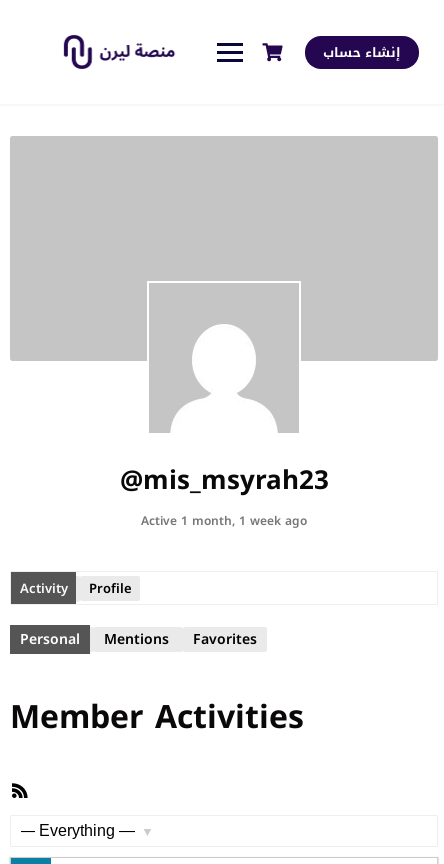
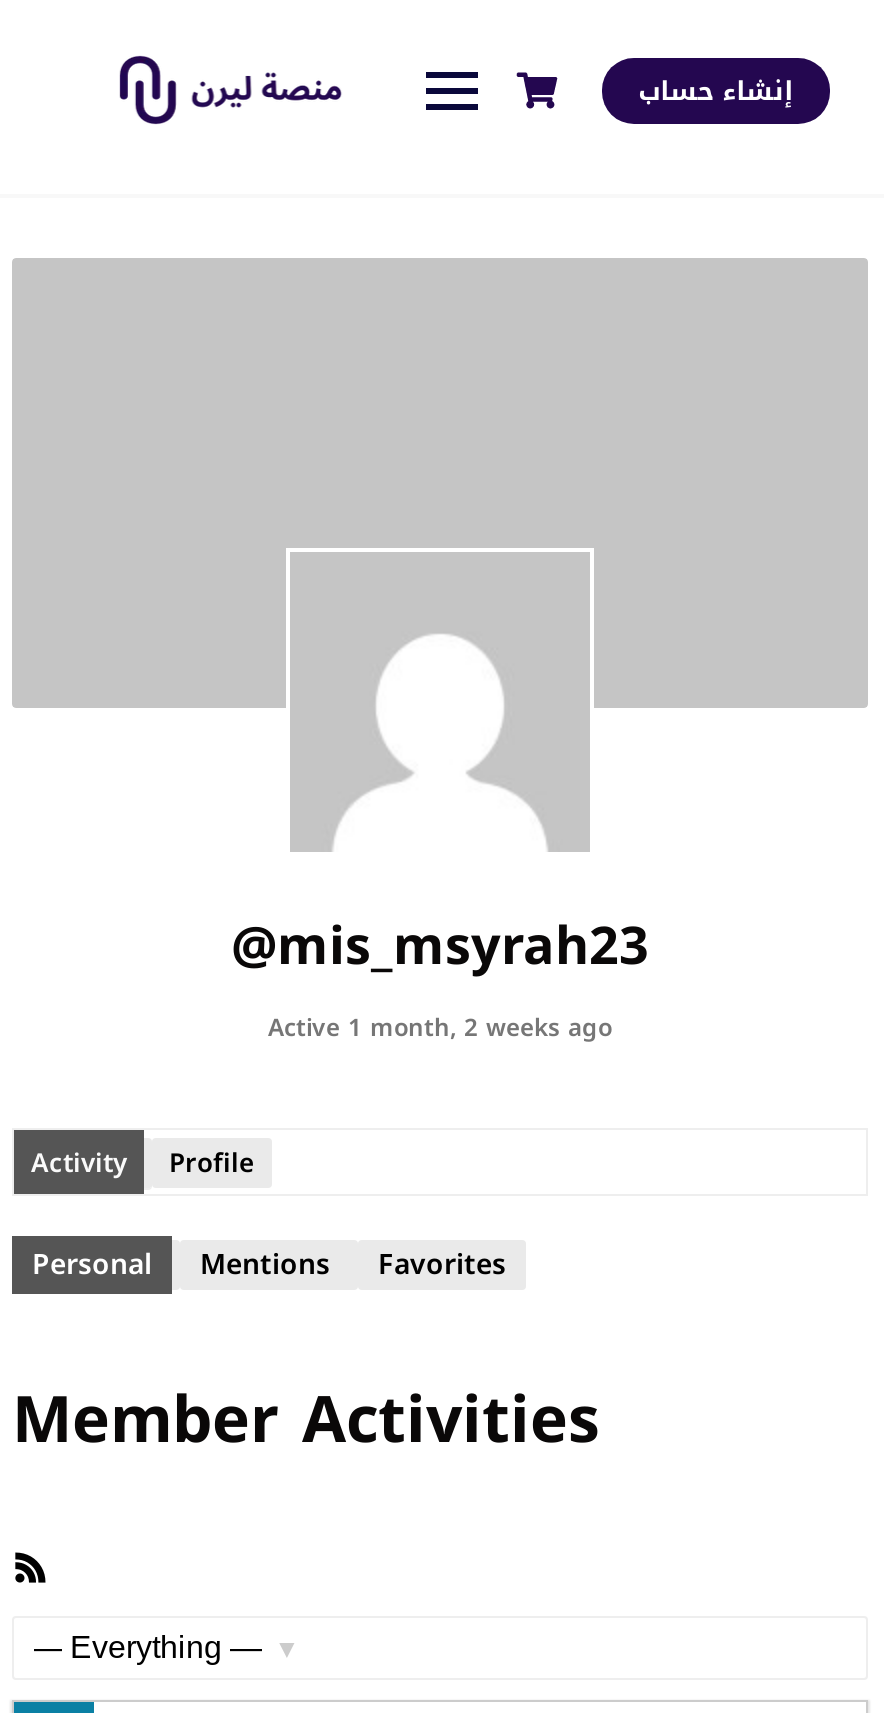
[141,510,307,532] Active 1 month, 1 week ago -> [268,1006,612,1050] Active 1 month, 2 weeks ago

